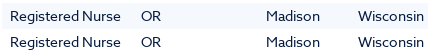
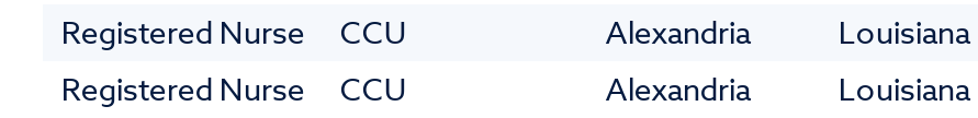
[141,5,424,24] OR | Madison | Wisconsin -> [340,10,970,51] CCU | Alexandria | Louisiana
[141,31,424,50] OR | Madison | Wisconsin -> [340,67,970,108] CCU | Alexandria | Louisiana

